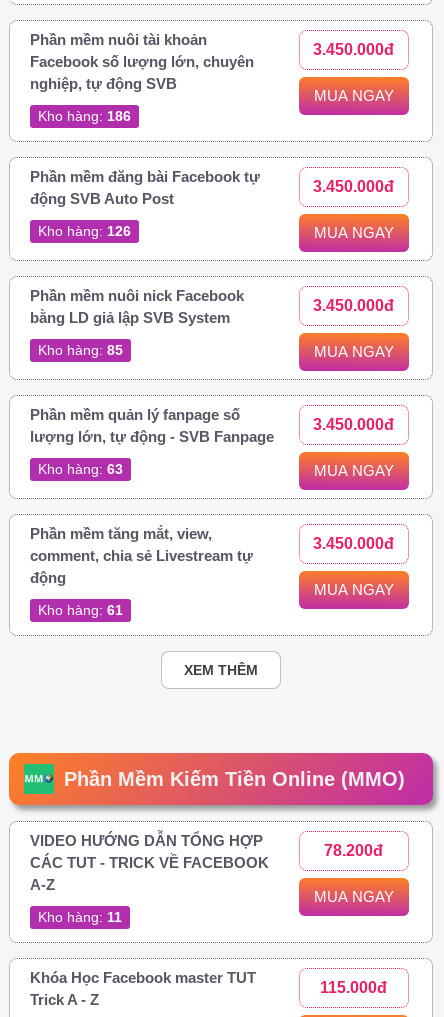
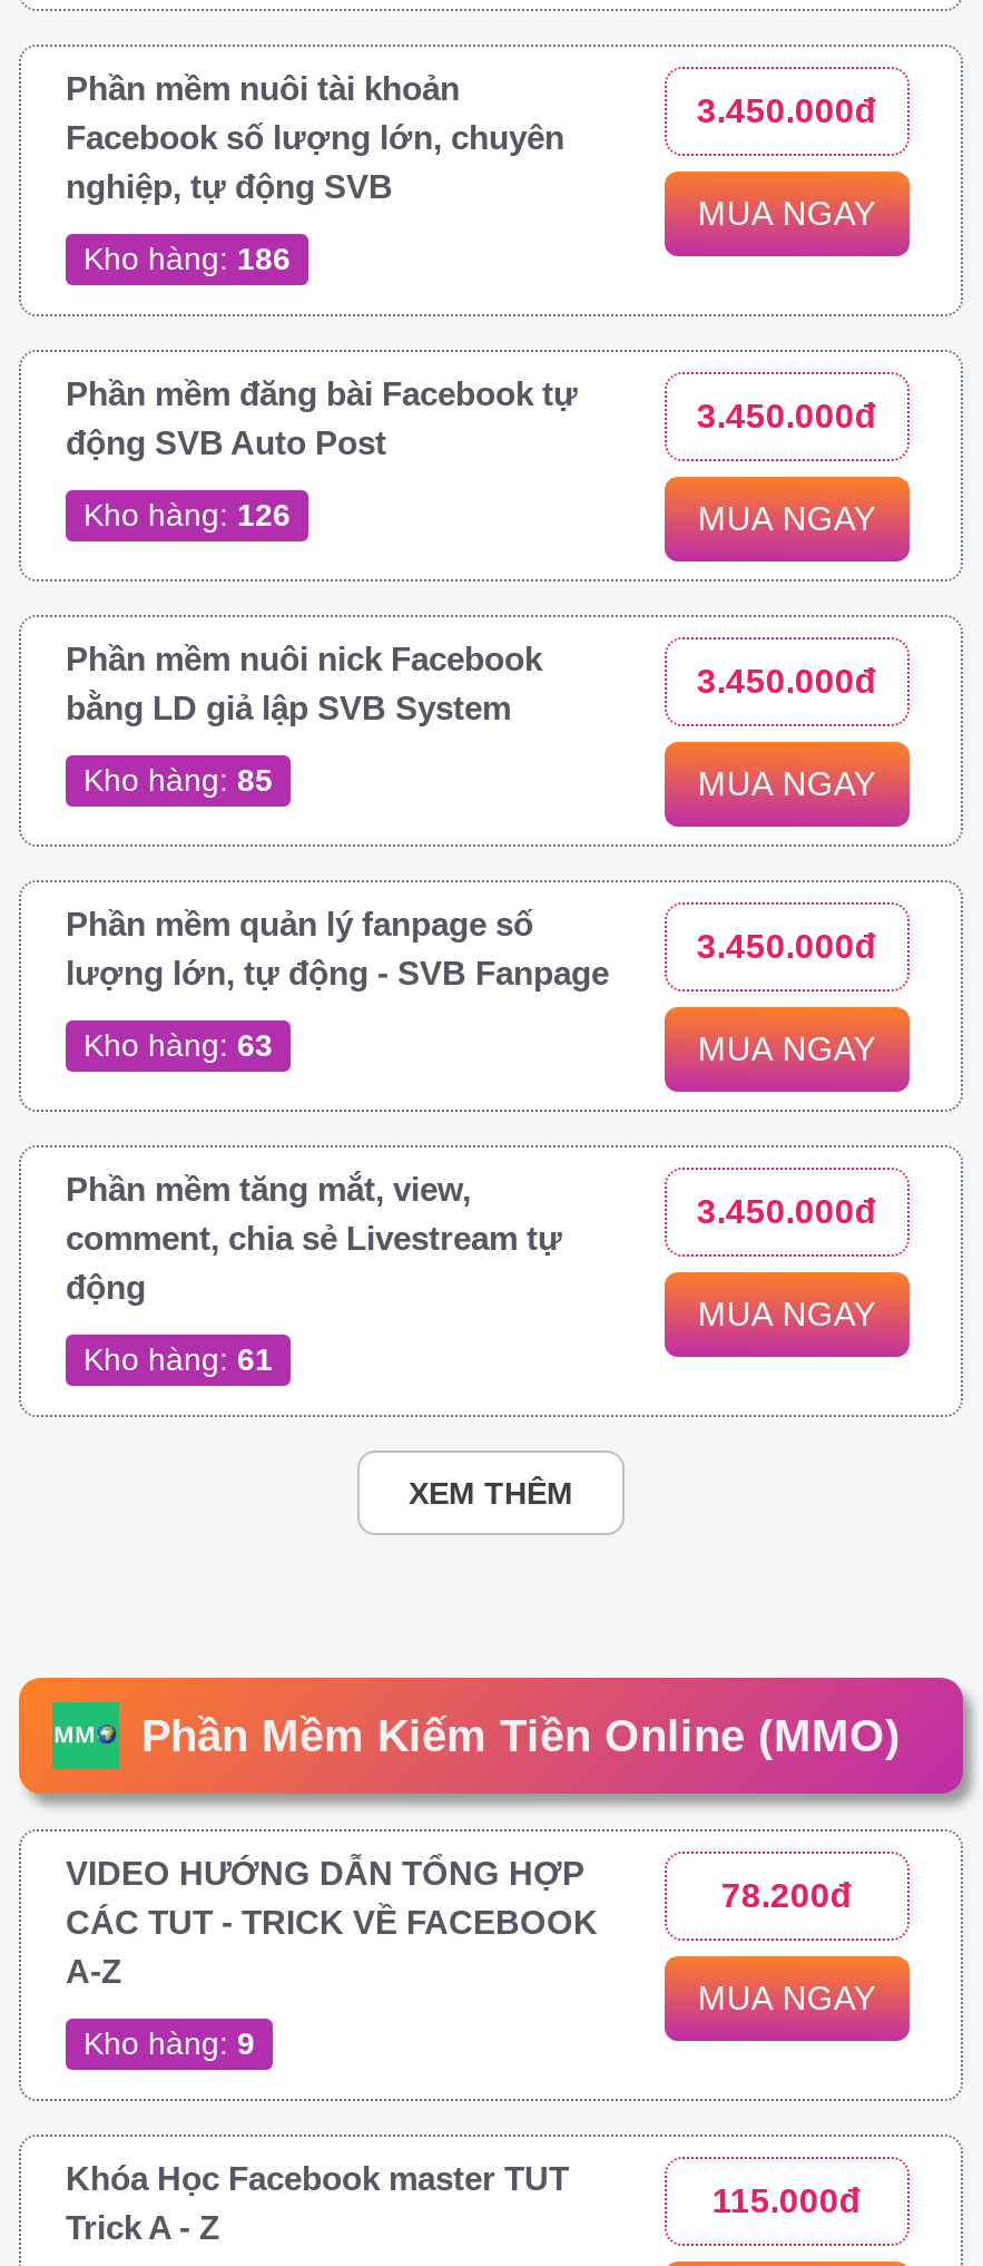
[38,909,122,925] Kho hàng: 11 -> [83,2026,255,2061] Kho hàng: 9

